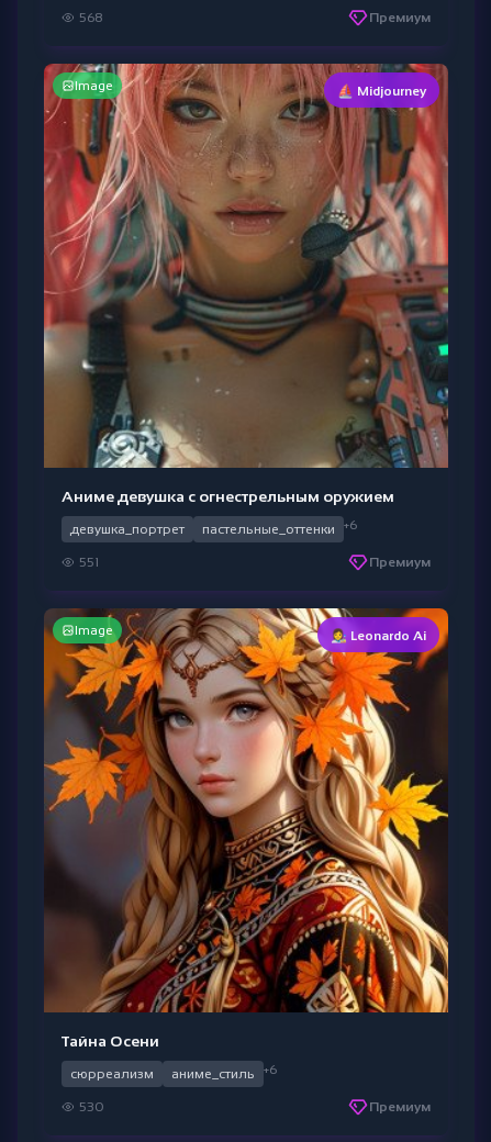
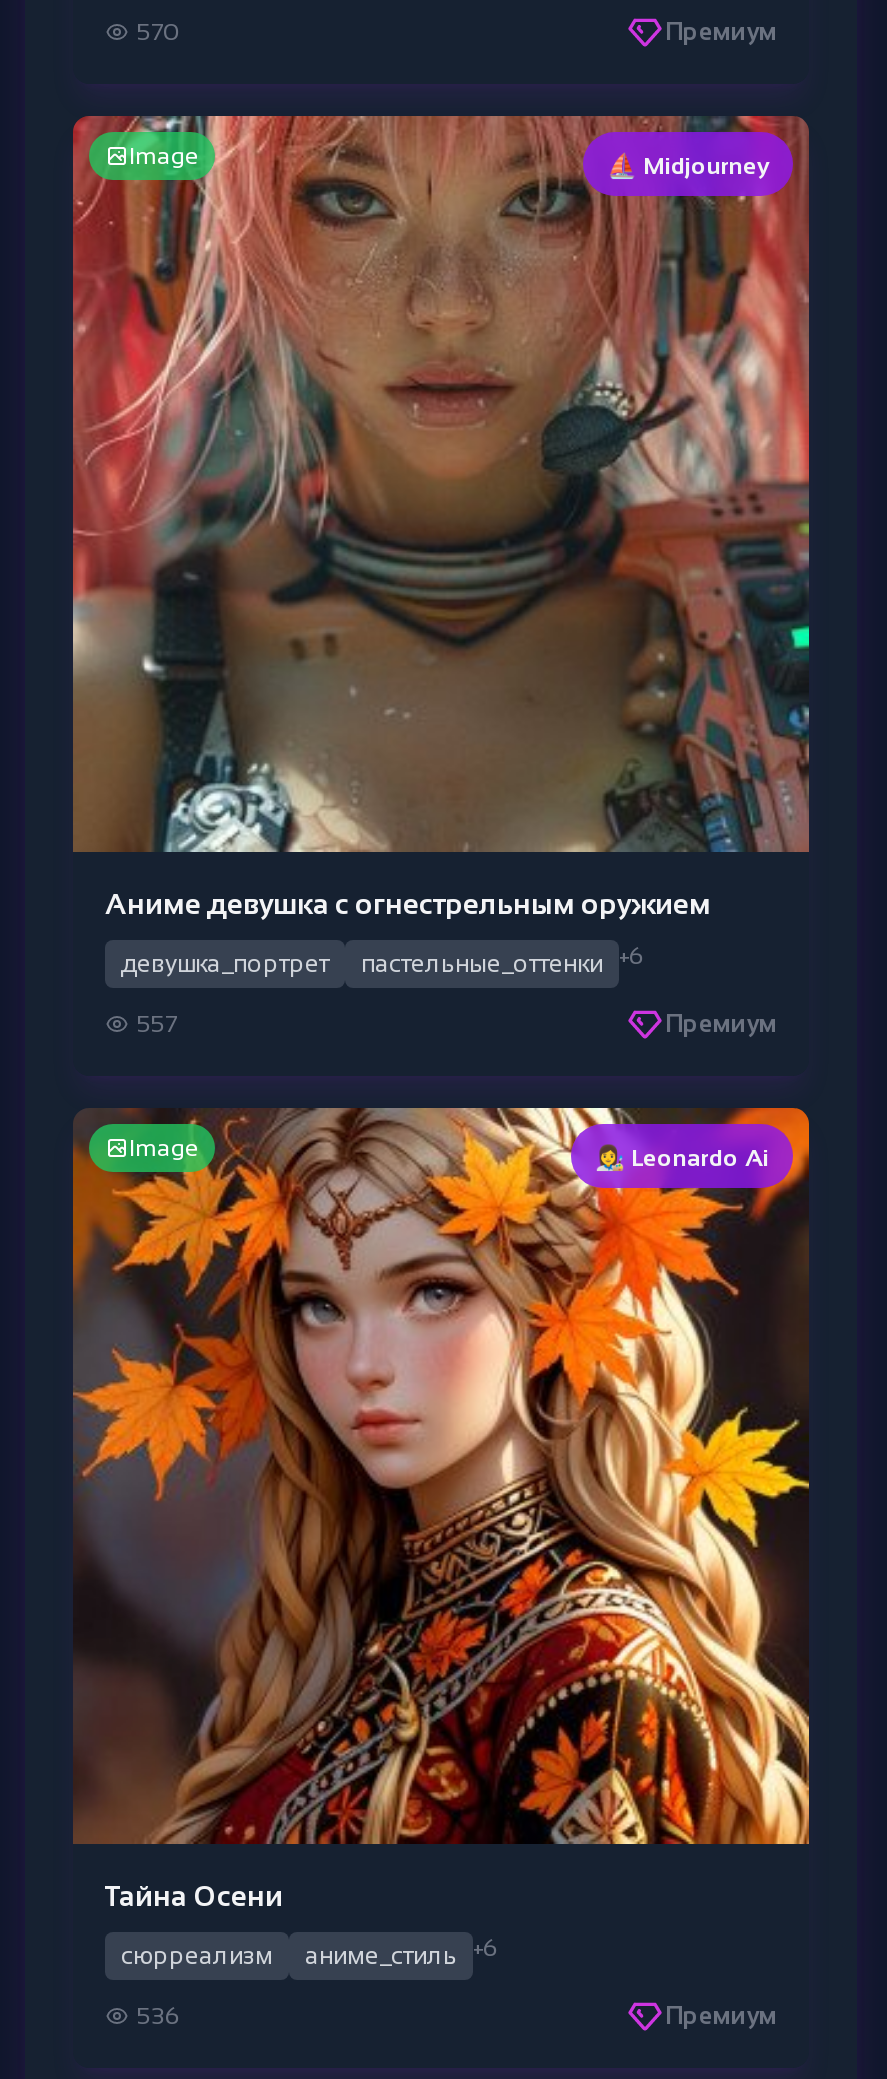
[79,10,103,25] 568 -> [137,18,181,46] 570
[79,555,99,570] 551 -> [137,1010,177,1038] 557
[79,1099,104,1115] 530 -> [137,2002,179,2030] 536

